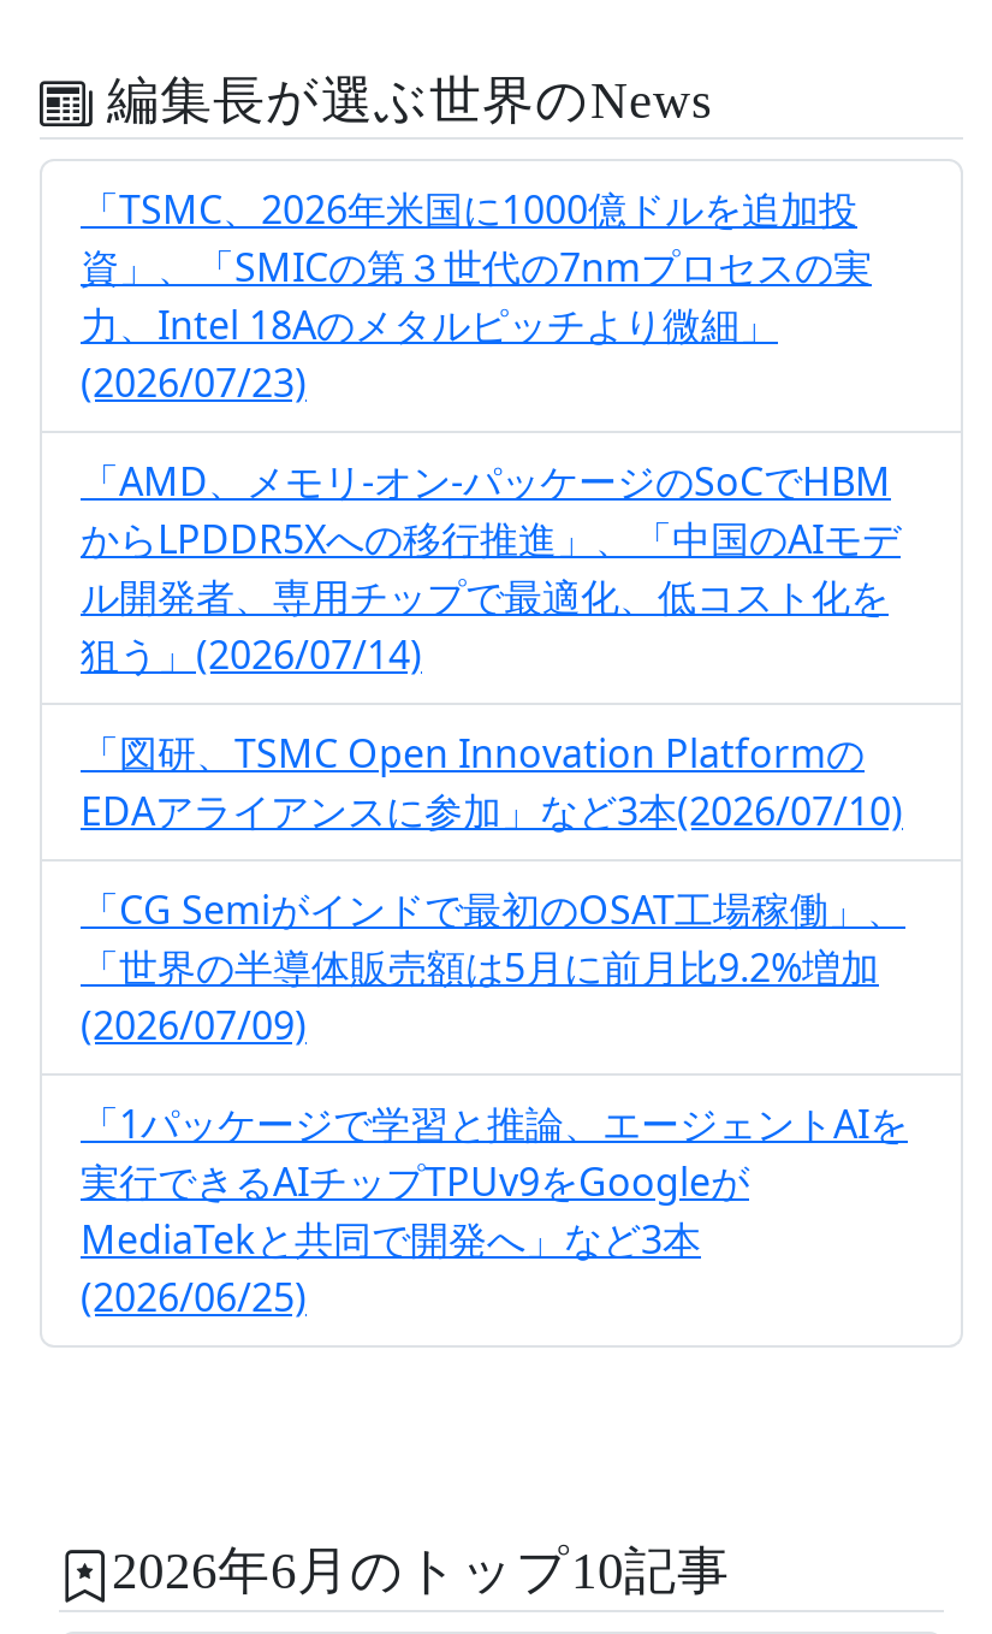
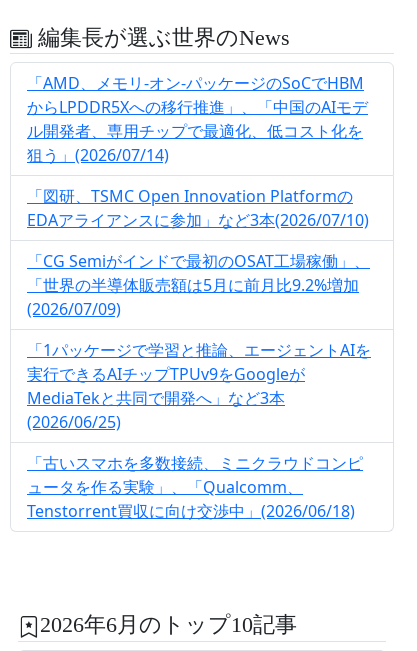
[81,184,872,410] 「TSMC、2026年米国に1000億ドルを追加投 | 資」、「SMICの第３世代の7nmプロセスの実 | 力、Intel 18Aのメタルピッチより微細」 | (2026/07/23) -> none
moved [81,456,908,1325] -> [27,72,371,433]: 「AMD、メモリ-オン-パッケージのSoCでHBM | からLPDDR5Xへの移行推進」、「中国のAIモデ | ル開発者、専用チップで最適化、低コスト化を | ... | MediaTekと共同で開発へ」など3本 | (2026/06/25)
none -> [27,452,363,522] 「古いスマホを多数接続、ミニクラウドコンピ | ュータを作る実験」、「Qualcomm、 | Tenstorrent買収に向け交渉中」(2026/06/18)

